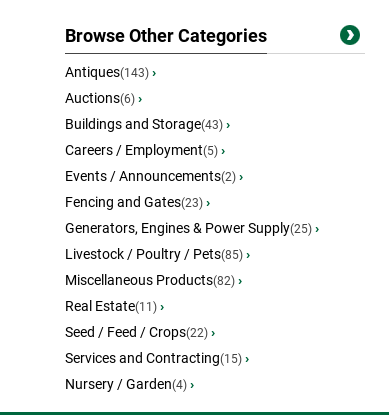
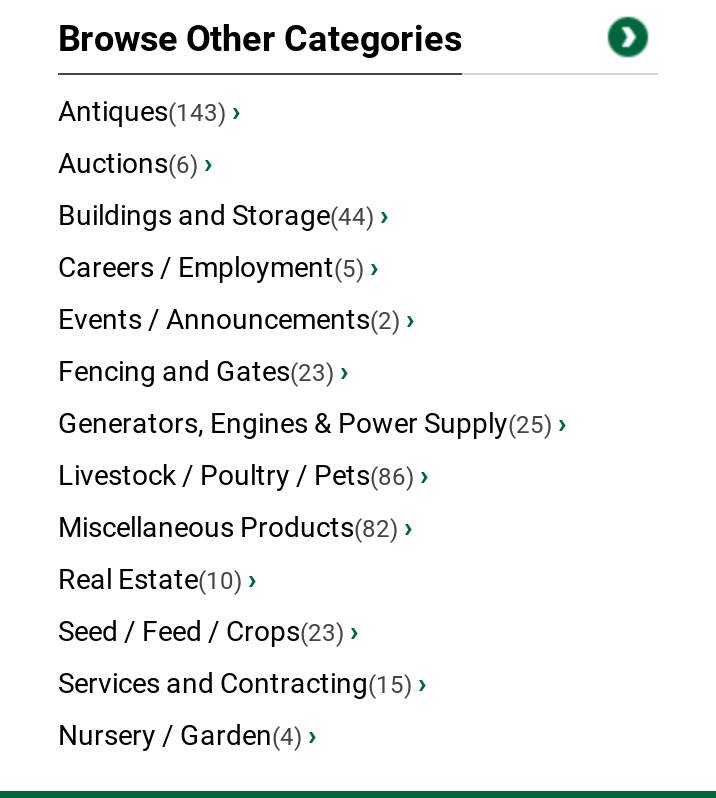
[65,116,230,132] Buildings and Storage(43) › -> [58,199,388,231] Buildings and Storage(44) ›
[65,246,250,262] Livestock / Poultry / Pets(85) › -> [58,459,428,491] Livestock / Poultry / Pets(86) ›
[65,298,164,314] Real Estate(11) › -> [58,563,256,595] Real Estate(10) ›
[65,324,215,340] Seed / Feed / Crops(22) › -> [58,615,358,647] Seed / Feed / Crops(23) ›

